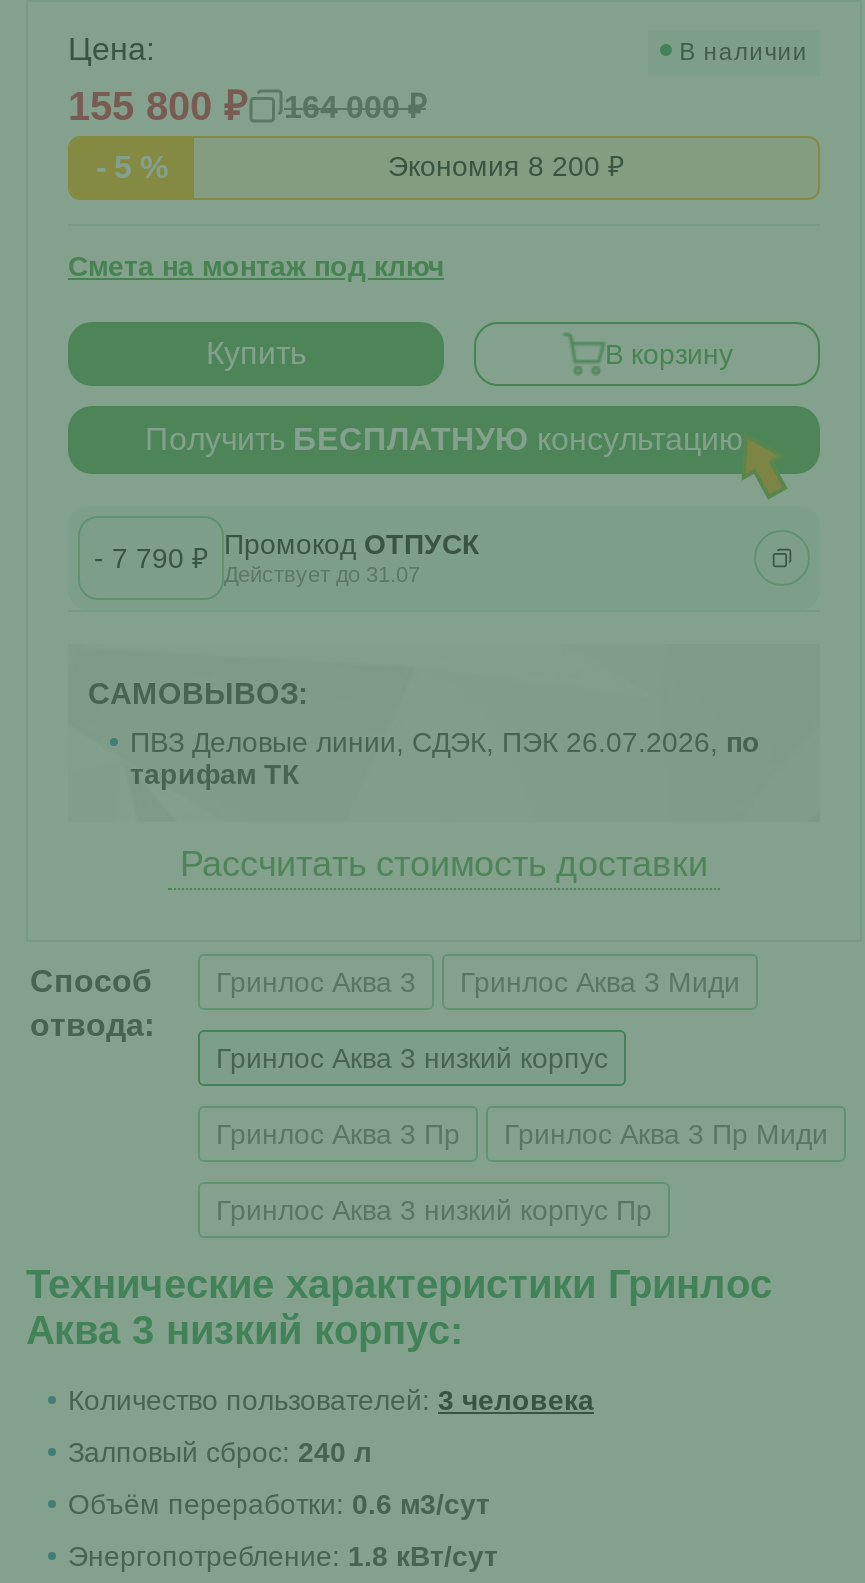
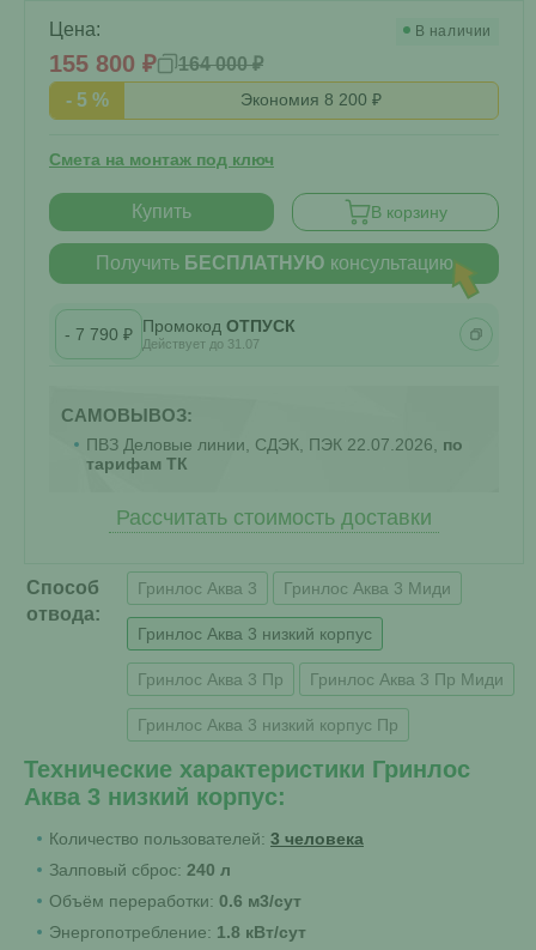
[130,726,760,758] ПВЗ Деловые линии, СДЭК, ПЭК 26.07.2026, по -> [86,435,463,454] ПВЗ Деловые линии, СДЭК, ПЭК 22.07.2026, по

